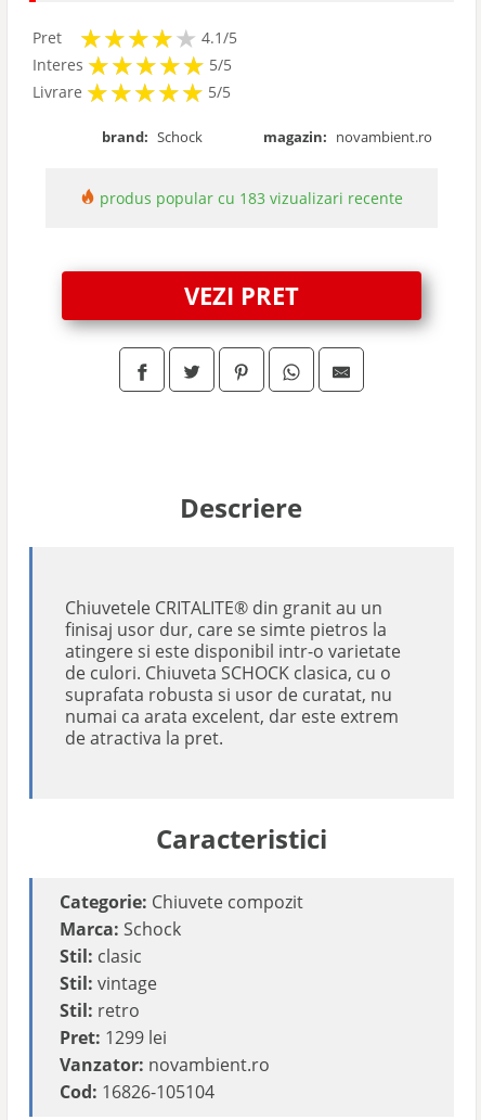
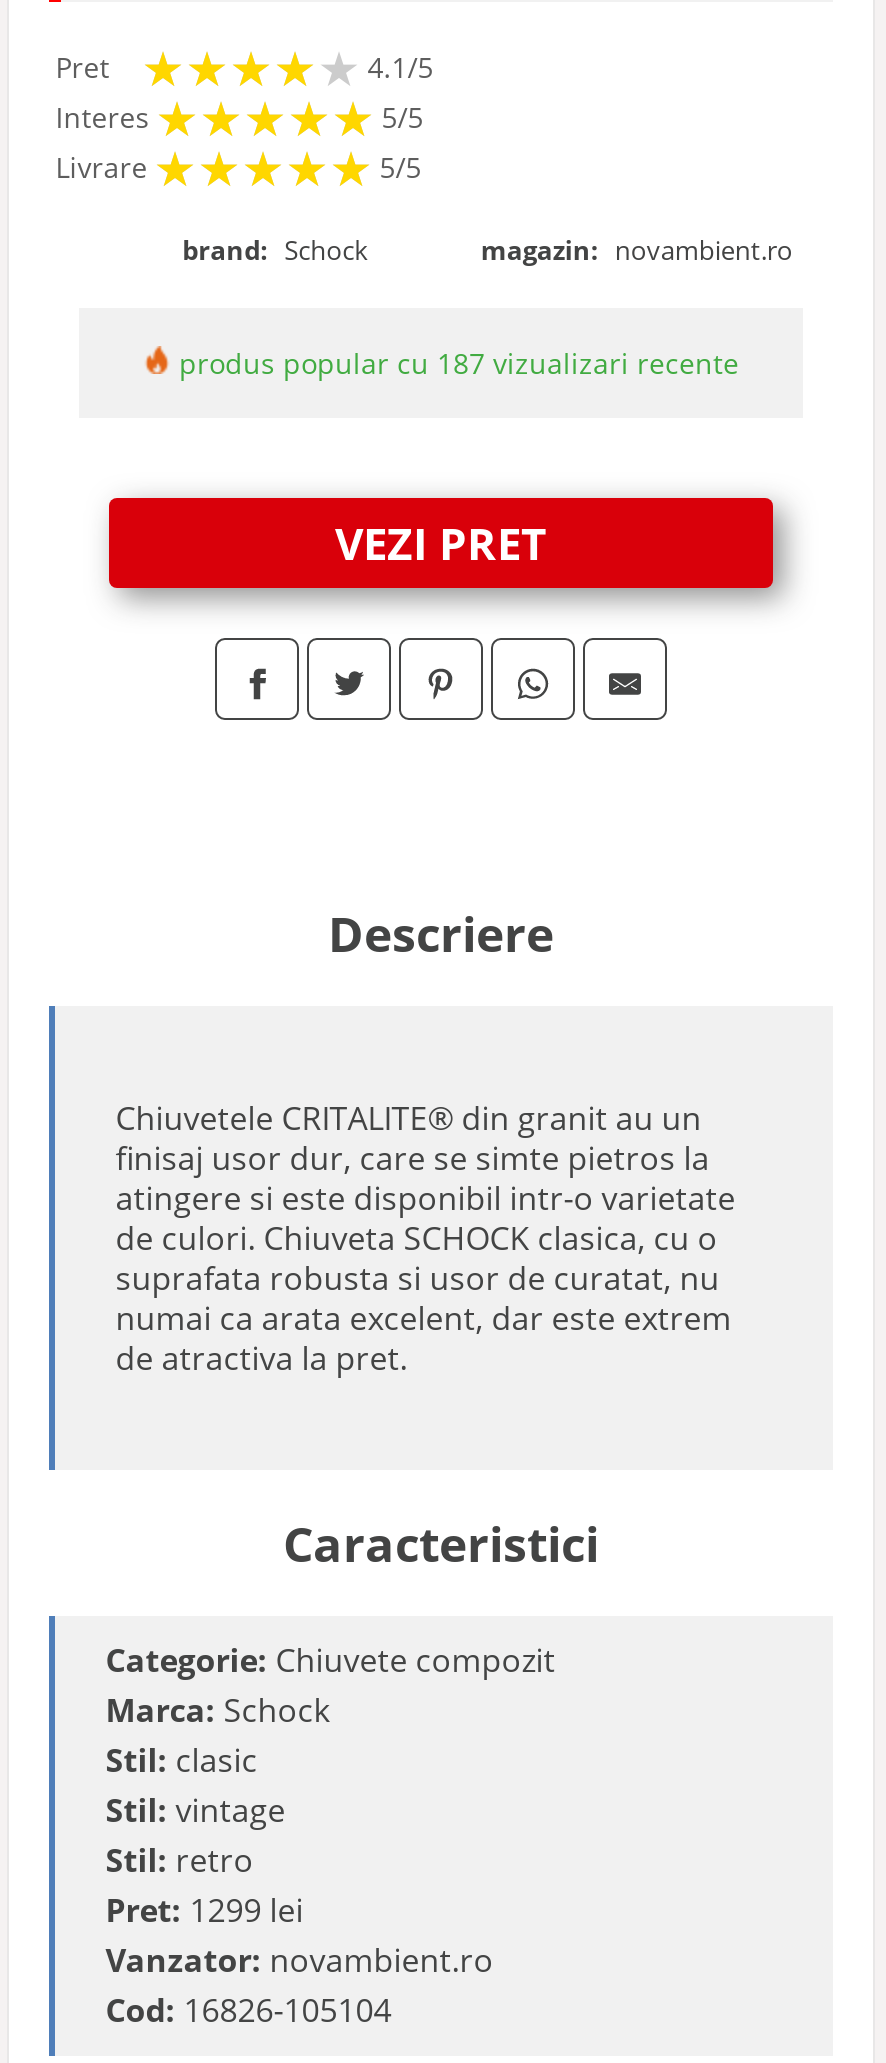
[95,188,403,208] produs popular cu 183 vizualizari recente -> [171,344,739,382] produs popular cu 187 vizualizari recente

